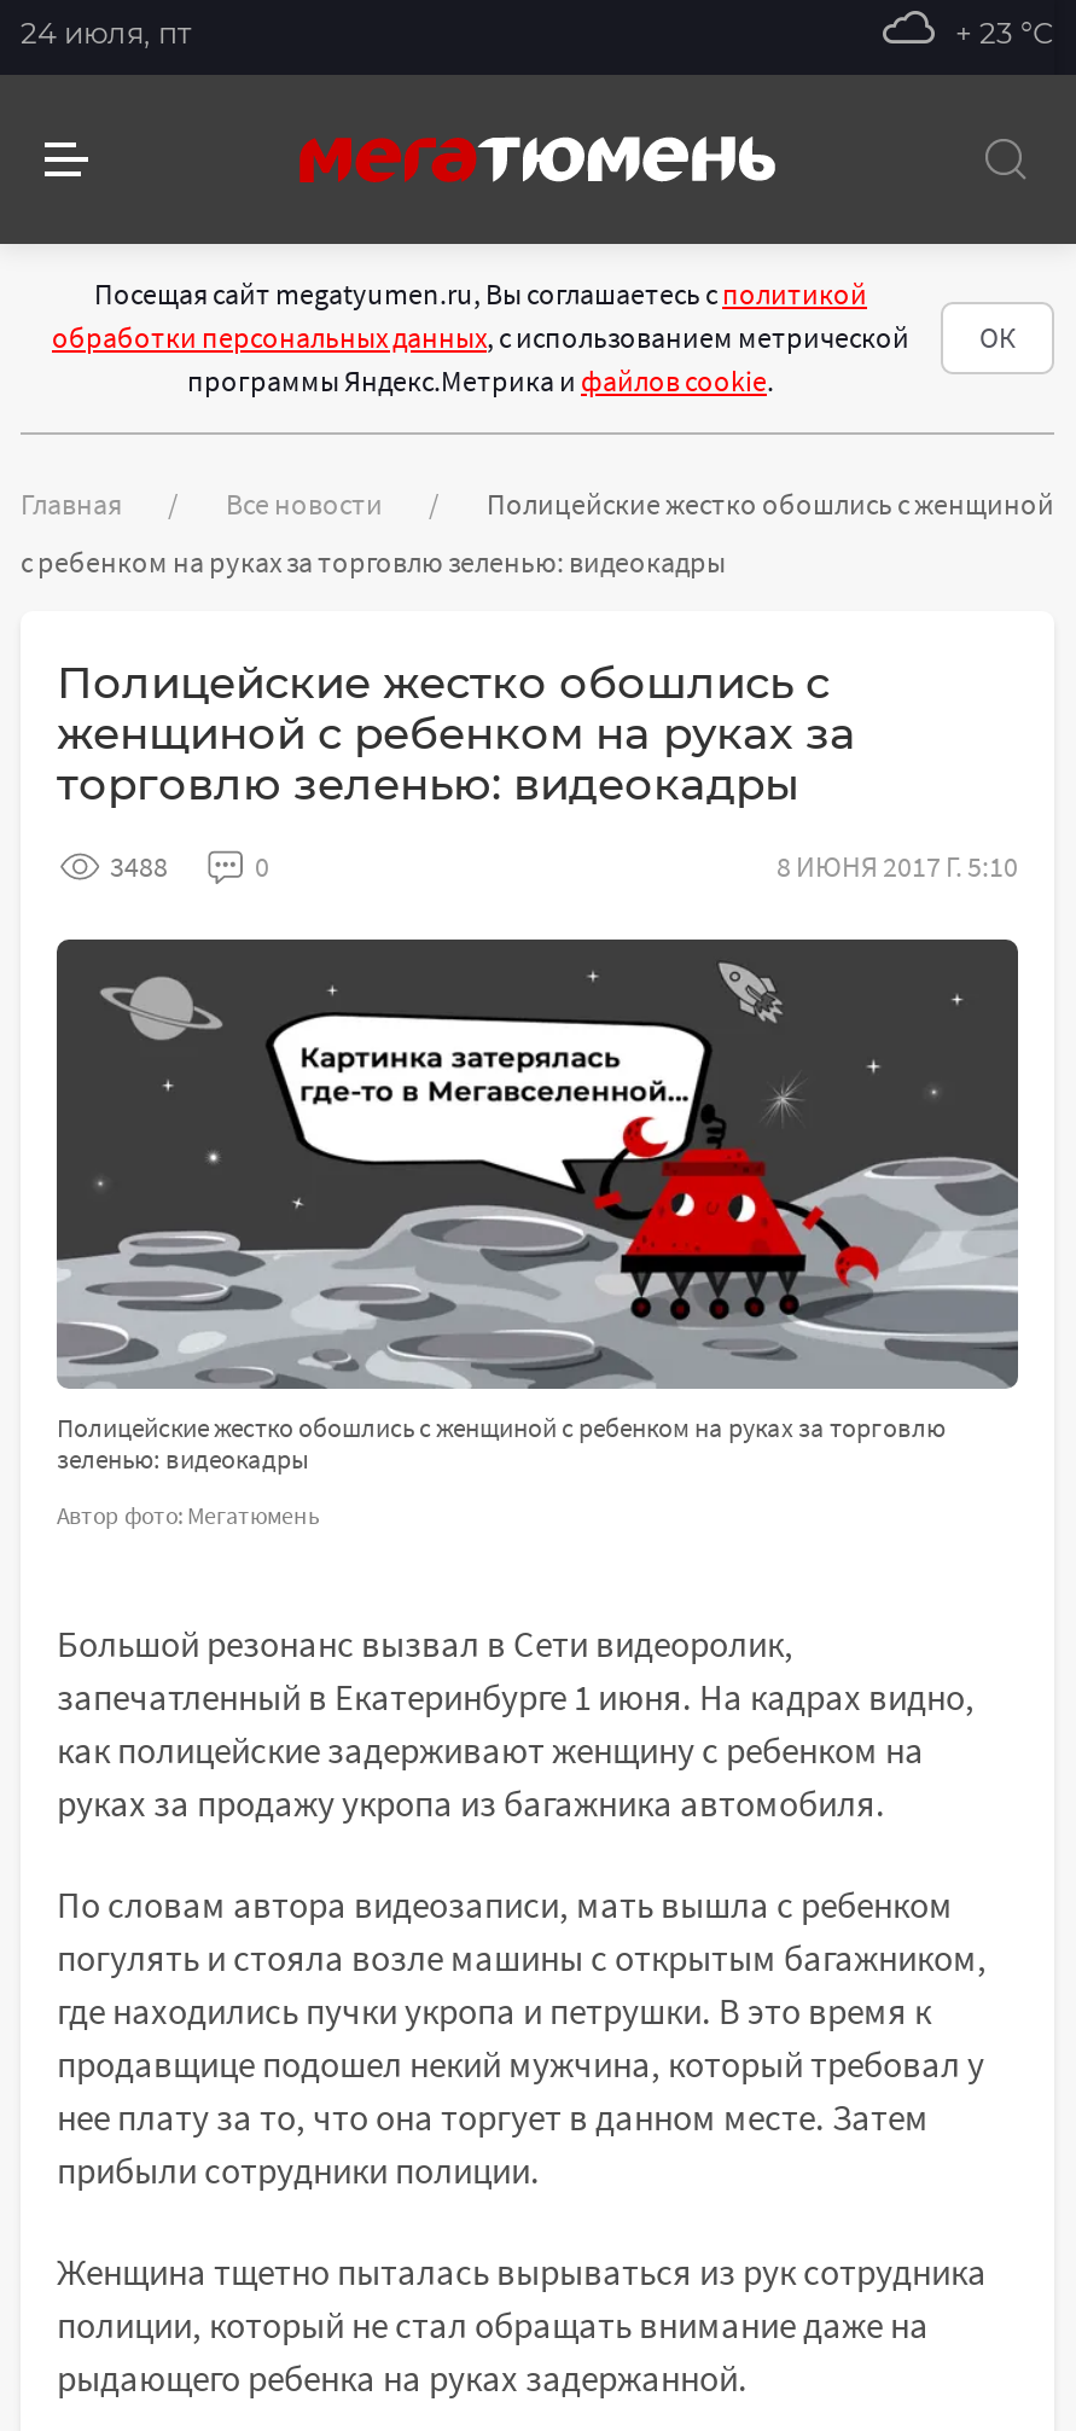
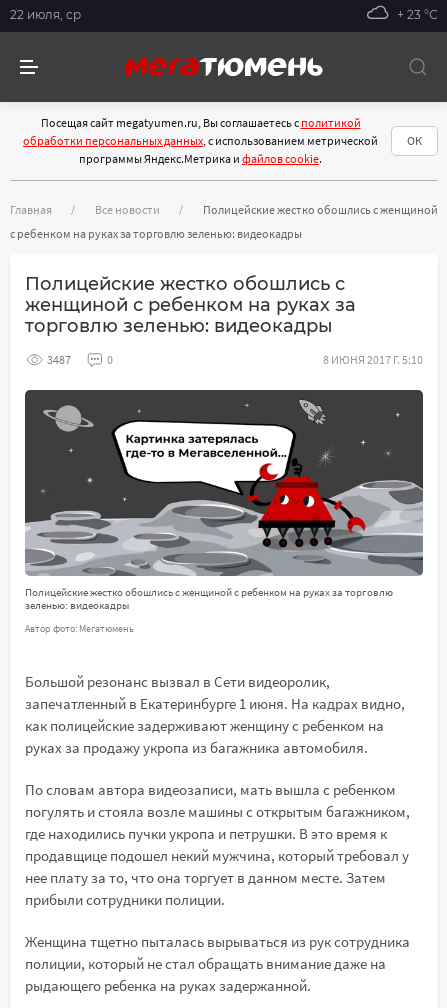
[21,13,192,50] 24 июля, пт -> [10,6,81,21] 22 июля, ср
[110,848,168,884] 3488 -> [47,352,71,367] 3487

